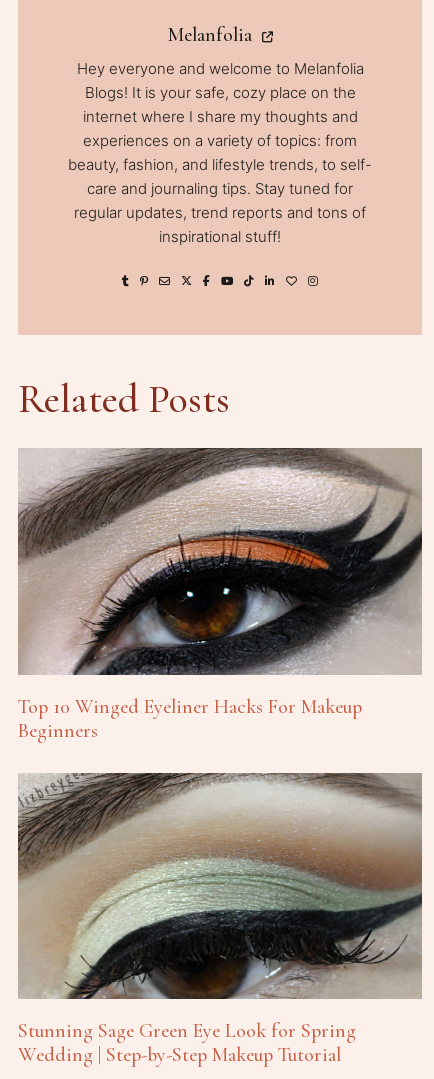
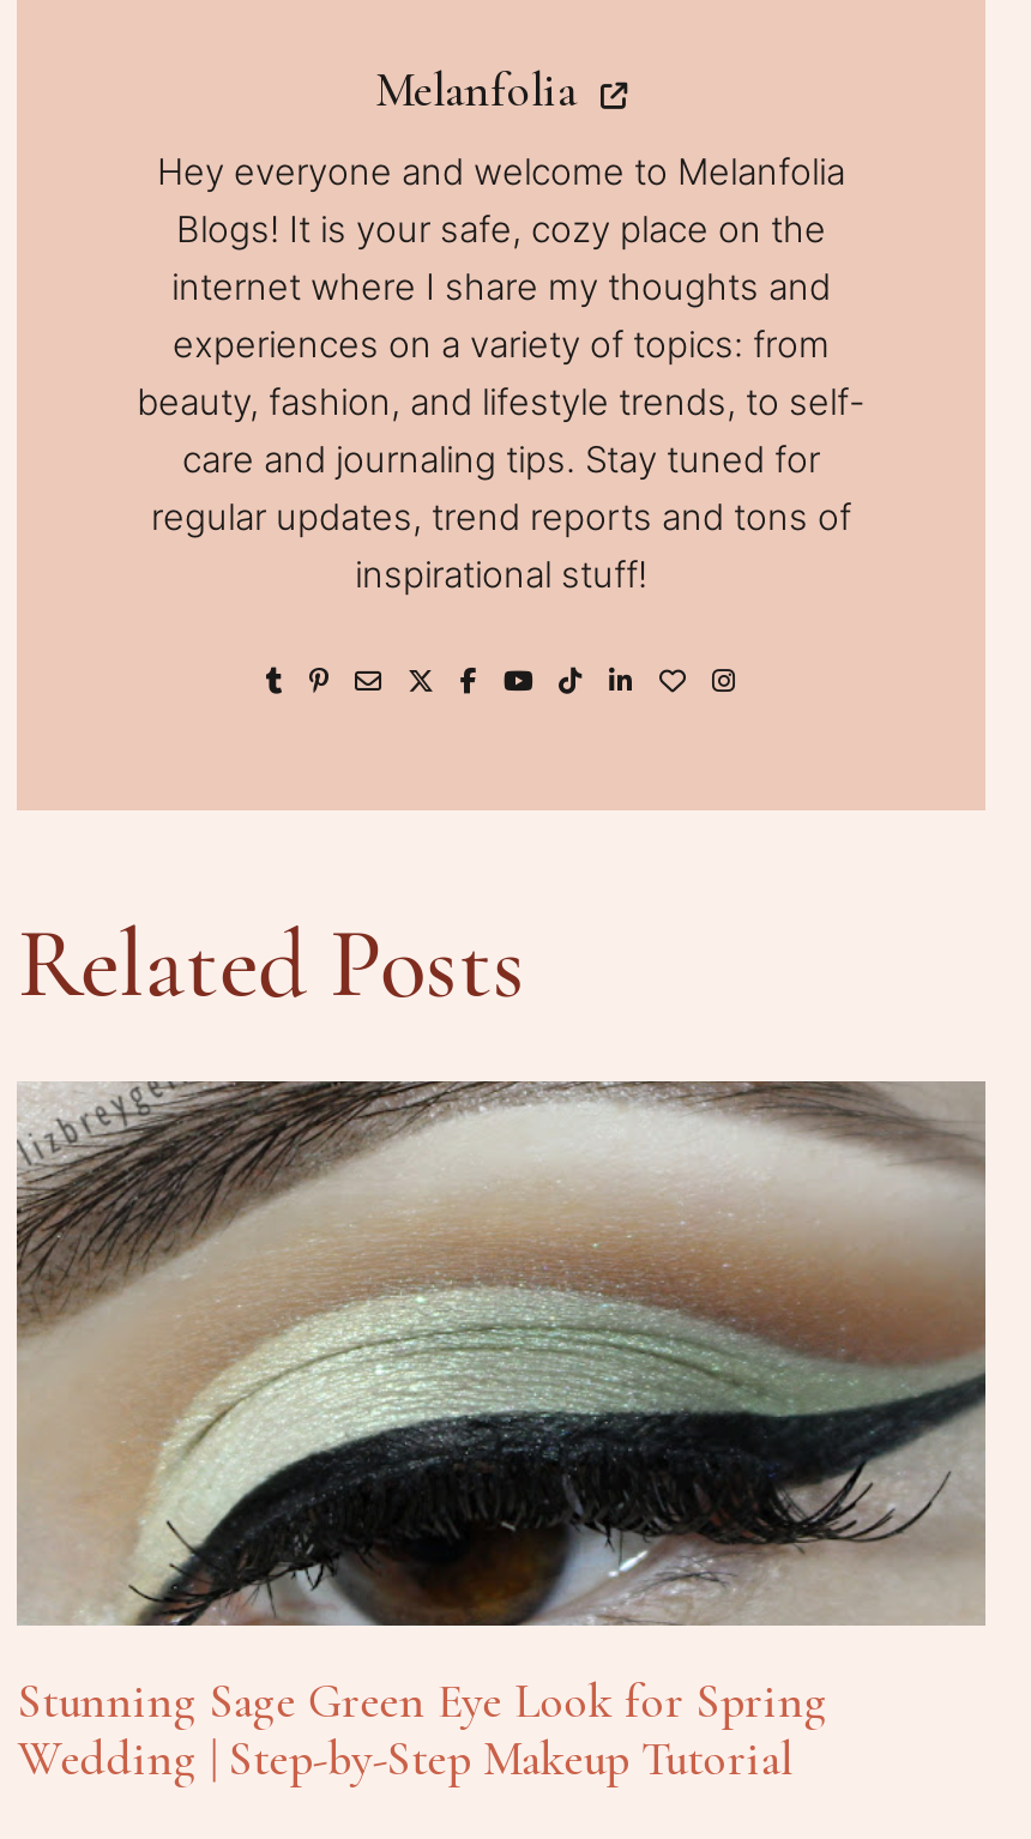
[18,448,423,743] [image] | Top 10 Winged Eyeliner Hacks For Makeup | Beginners -> none

